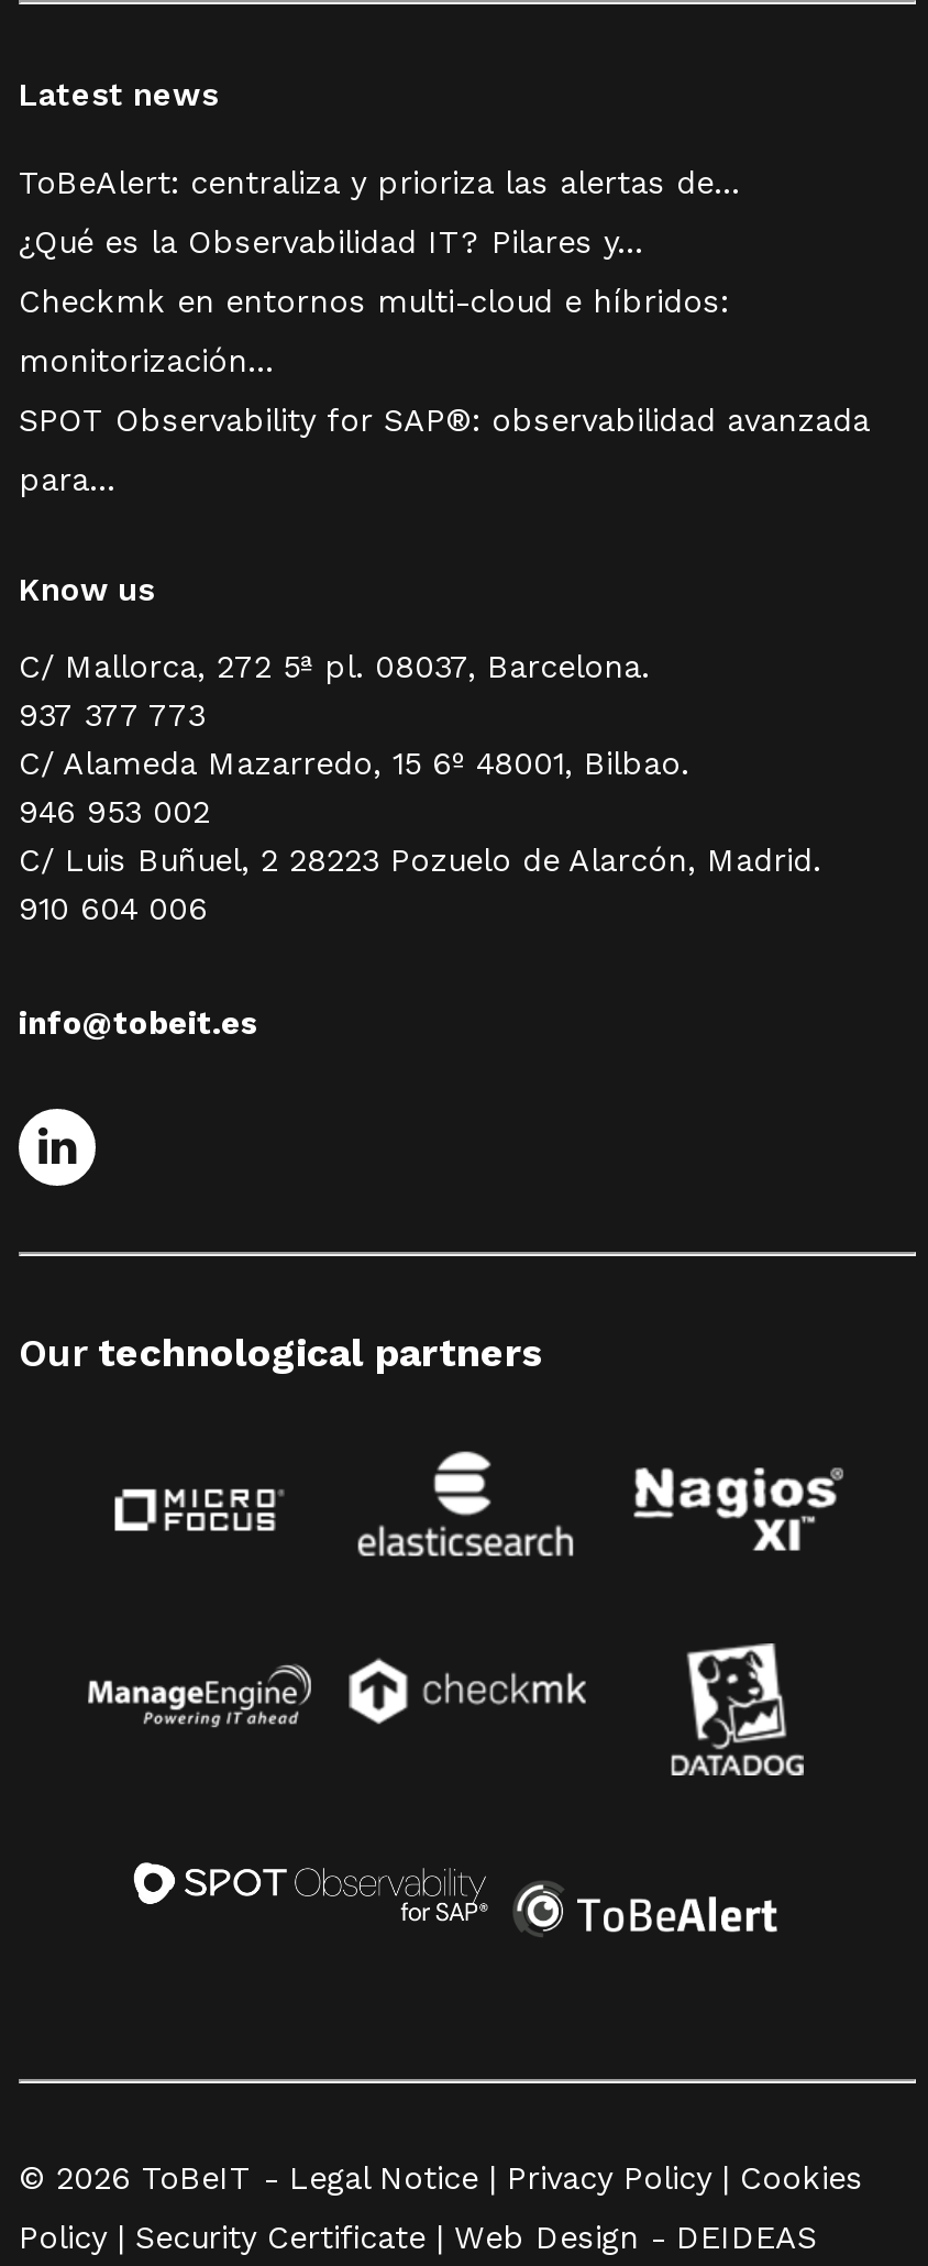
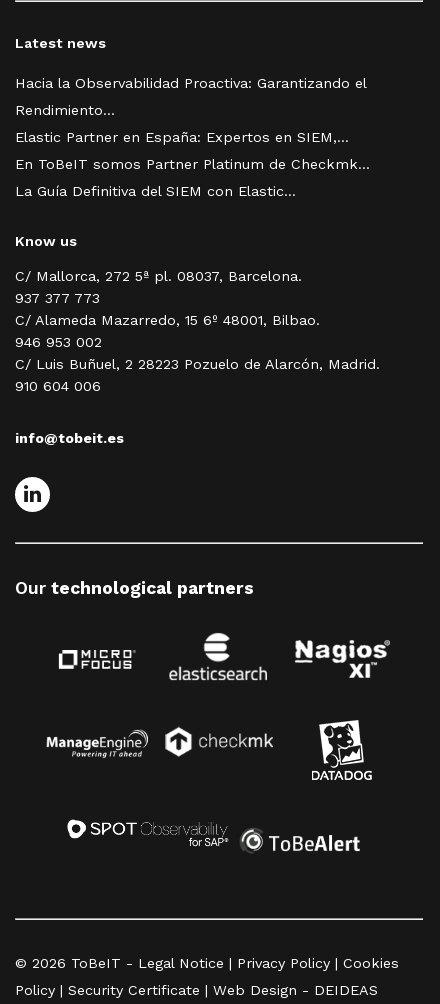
[19,165,870,497] ToBeAlert: centraliza y prioriza las alertas de... | ¿Qué es la Observabilidad IT? Pilares y... | Checkmk en entornos multi-cloud e híbridos: | monitorización... | SPOT Observability for SAP®: observabilidad avanzada | para... -> [15,75,370,199] Hacia la Observabilidad Proactiva: Garantizando el | Rendimiento... | Elastic Partner en España: Expertos en SIEM,... | En ToBeIT somos Partner Platinum de Checkmk... | La Guía Definitiva del SIEM con Elastic...

